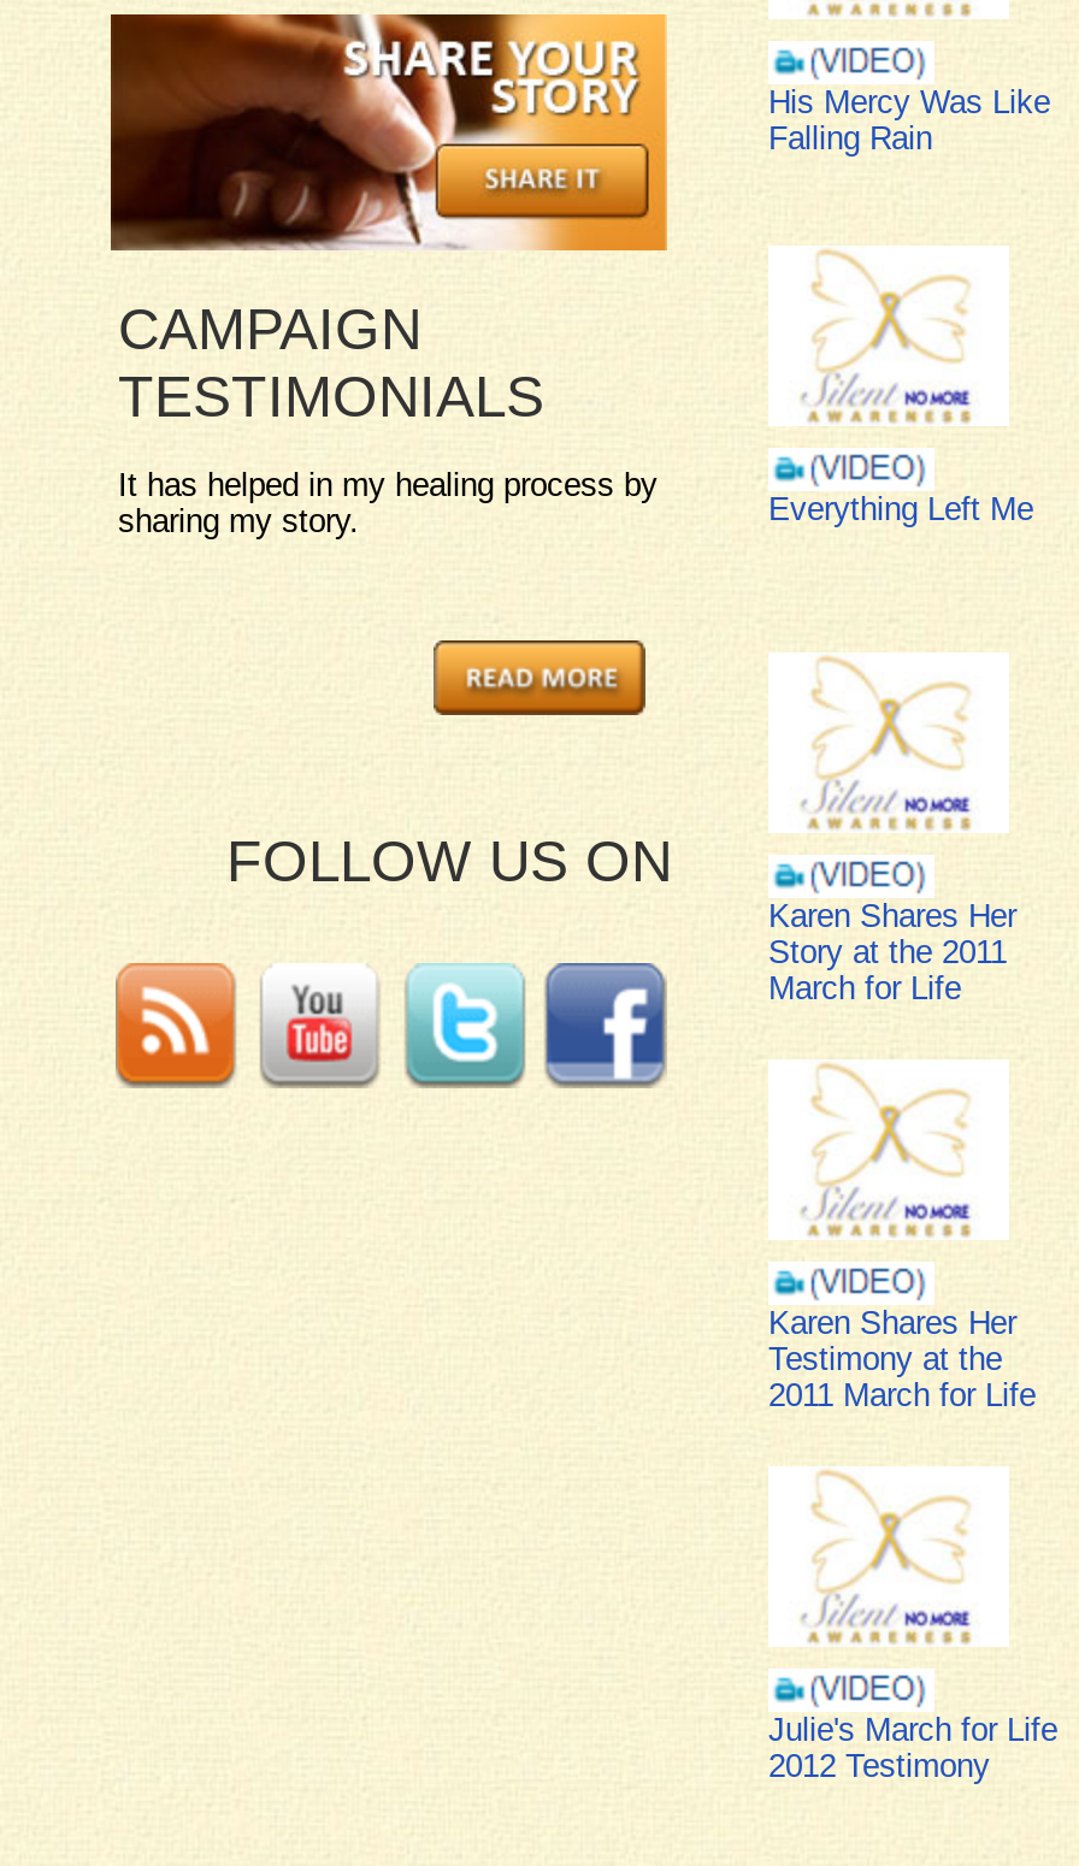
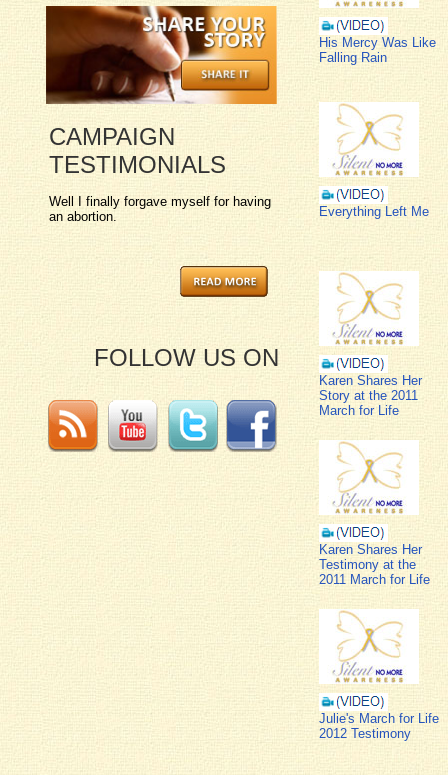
[118,468,658,540] It has helped in my healing process by | sharing my story. -> [49,194,271,224] Well I finally forgave myself for having | an abortion.

